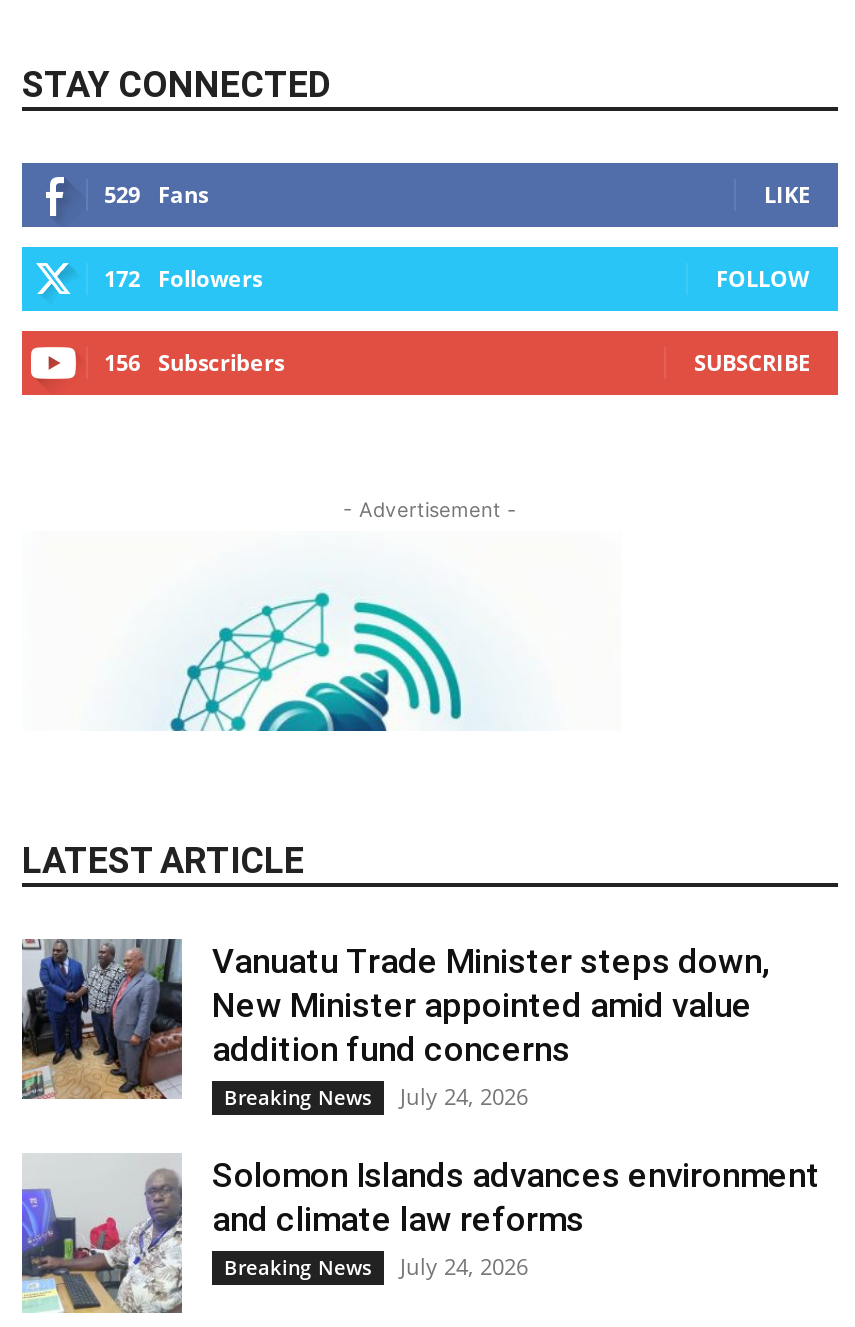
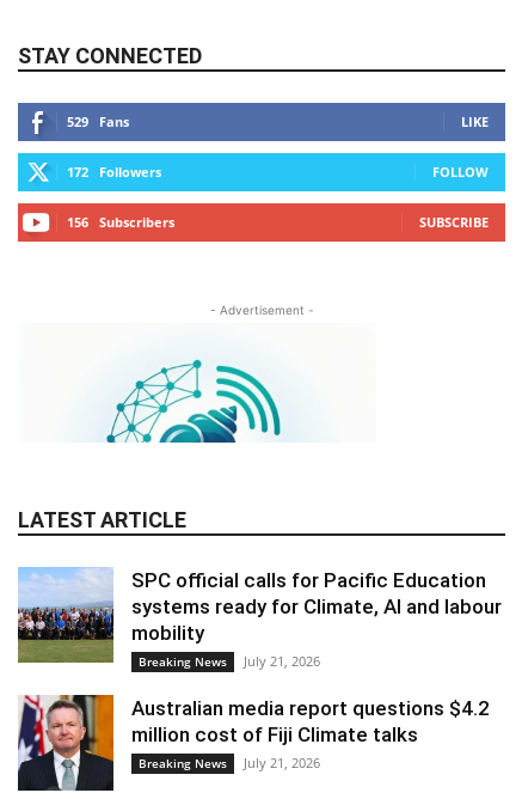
[20,937,770,1099] [image] | Vanuatu Trade Minister steps down, | New Minister appointed amid value | addition fund concerns -> [17,567,502,664] [image] | SPC official calls for Pacific Education | systems ready for Climate, AI and labour | mobility
[224,1081,528,1111] Breaking News July 24, 2026 -> [139,652,320,670] Breaking News July 21, 2026
[20,1153,820,1315] [image] | Solomon Islands advances environment | and climate law reforms -> [17,694,490,792] [image] | Australian media report questions $4.2 | million cost of Fiji Climate talks
[224,1251,528,1281] Breaking News July 24, 2026 -> [139,753,320,771] Breaking News July 21, 2026

